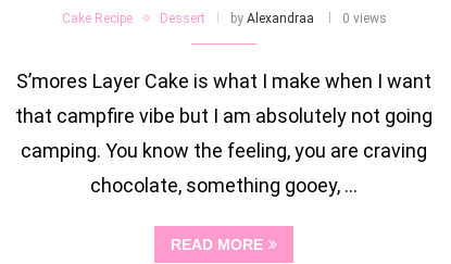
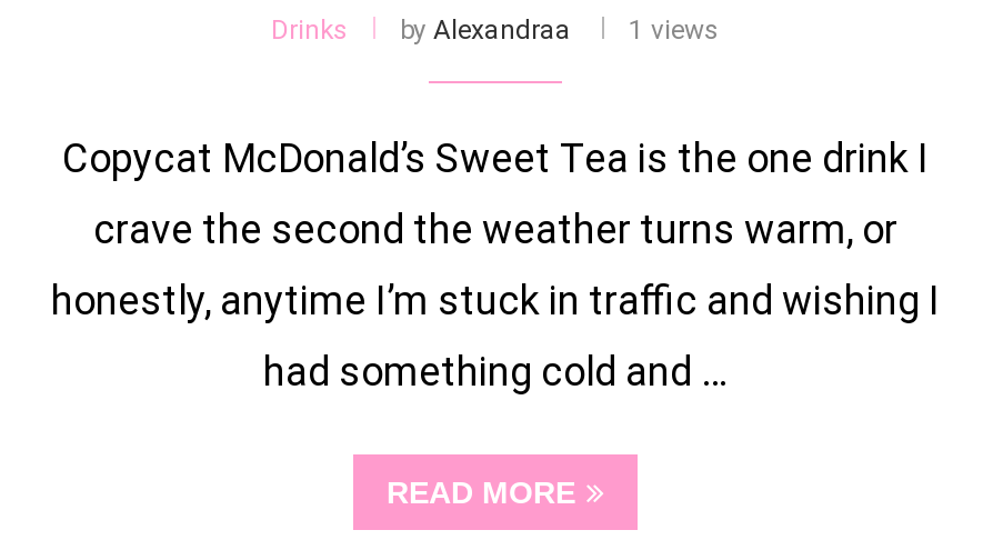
[61,11,205,26] Cake Recipe | Dessert -> [271,14,349,45] Drinks
[342,11,386,26] 0 views -> [629,14,720,45] 1 views
[16,69,431,92] S’mores Layer Cake is what I make when I want -> [62,134,929,181] Copycat McDonald’s Sweet Tea is the one drink I
[15,104,433,127] that campfire vibe but I am absolutely not going -> [93,205,897,252] crave the second the weather turns warm, or
[21,139,427,162] camping. You know the feeling, you are craving -> [51,276,940,323] honestly, anytime I’m stuck in traffic and wishing I
[90,174,358,197] chocolate, something gooey, … -> [263,348,728,394] had something cold and …

